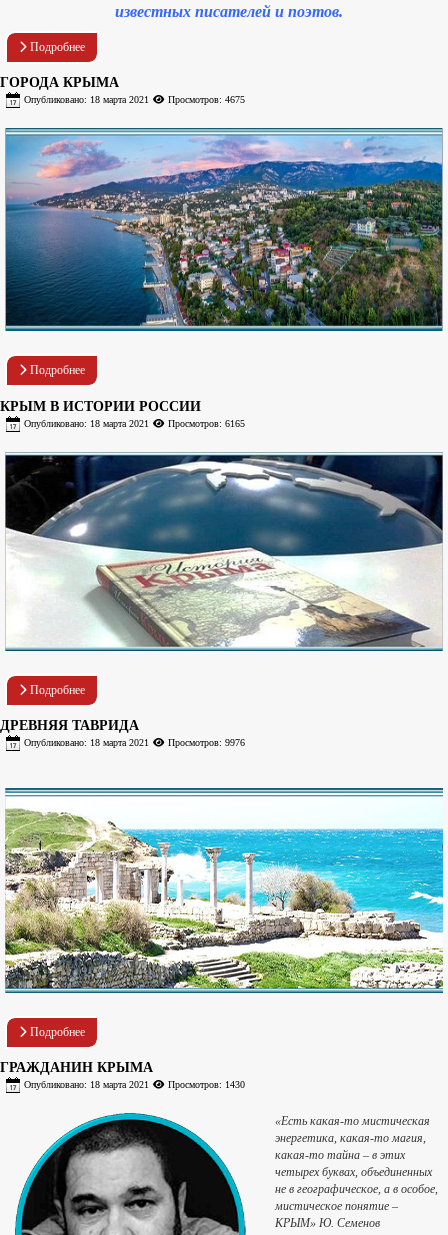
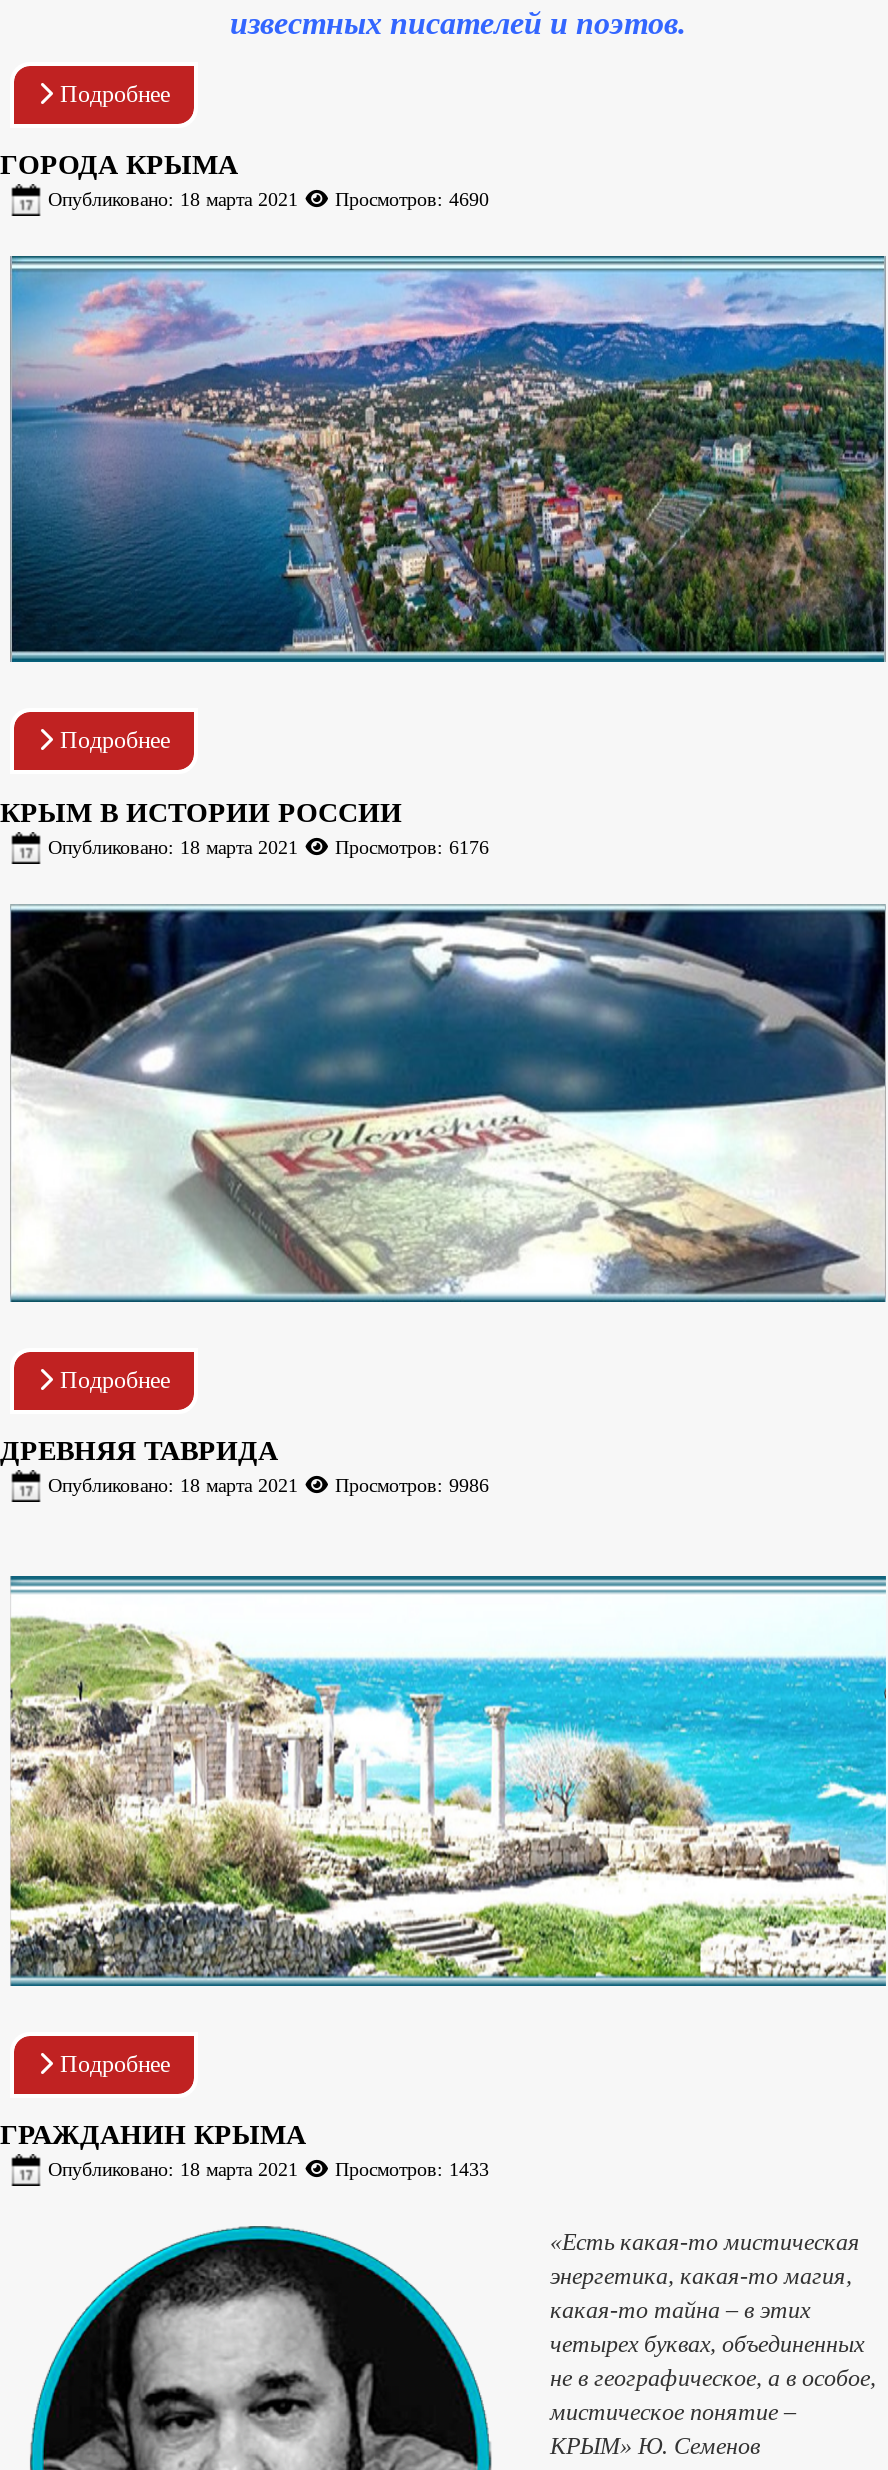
[24,94,244,105] Опубликовано: 18 марта 2021 Просмотров: 4675 -> [48,189,489,211] Опубликовано: 18 марта 2021 Просмотров: 4690
[24,418,244,429] Опубликовано: 18 марта 2021 Просмотров: 6165 -> [48,835,489,857] Опубликовано: 18 марта 2021 Просмотров: 6176
[24,737,244,748] Опубликовано: 18 марта 2021 Просмотров: 9976 -> [48,1474,489,1496] Опубликовано: 18 марта 2021 Просмотров: 9986
[24,1079,244,1090] Опубликовано: 18 марта 2021 Просмотров: 1430 -> [48,2158,489,2180] Опубликовано: 18 марта 2021 Просмотров: 1433

